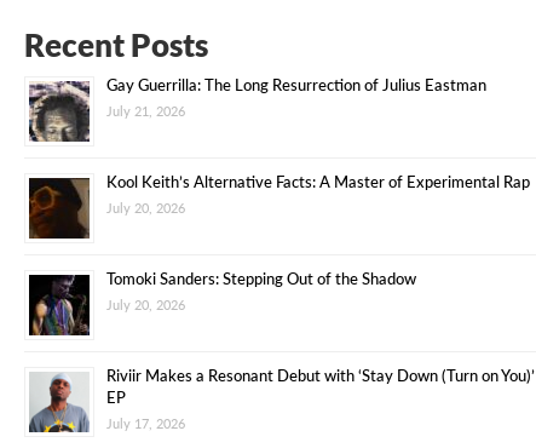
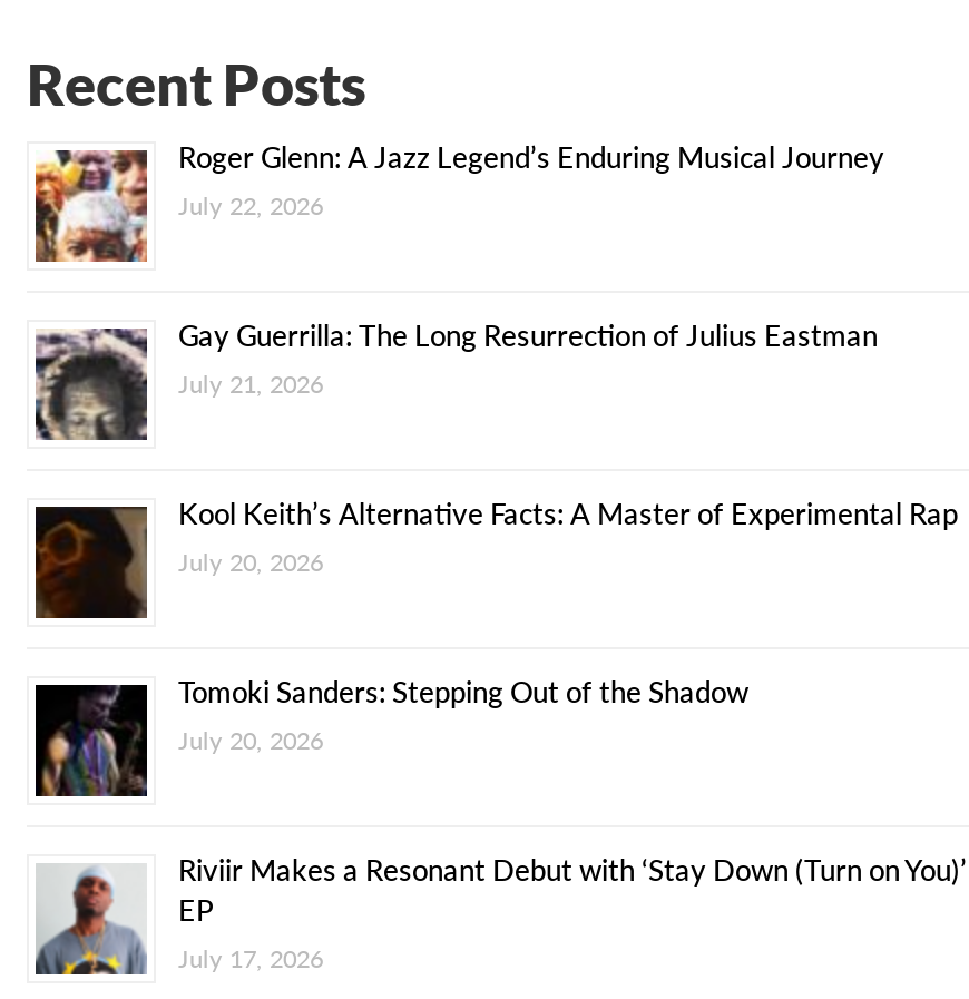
none -> [33,139,884,264] [image] | Roger Glenn: A Jazz Legend’s Enduring Musical Journey | July 22, 2026

